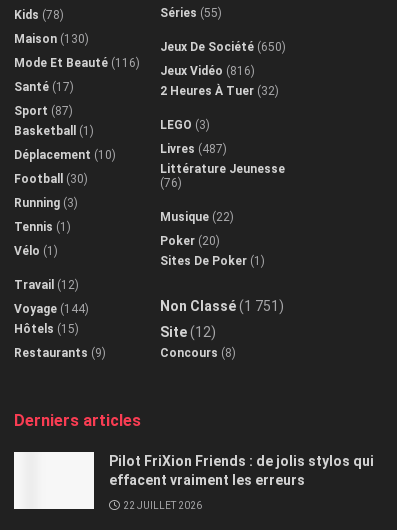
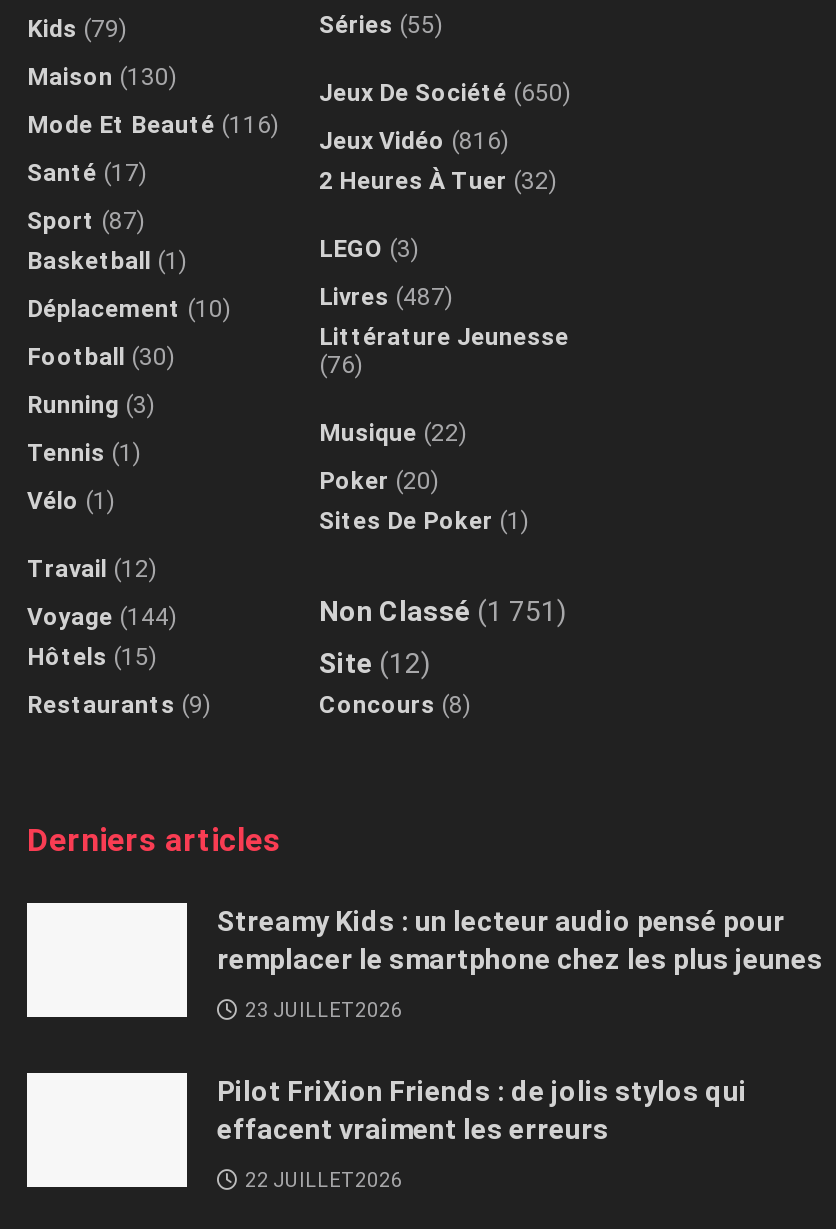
[14,8,64,22] Kids (78) -> [27,14,127,42] Kids (79)
none -> [217,904,823,1020] Streamy Kids : un lecteur audio pensé pour | remplacer le smartphone chez les plus jeunes | 23 JUILLET 2026

